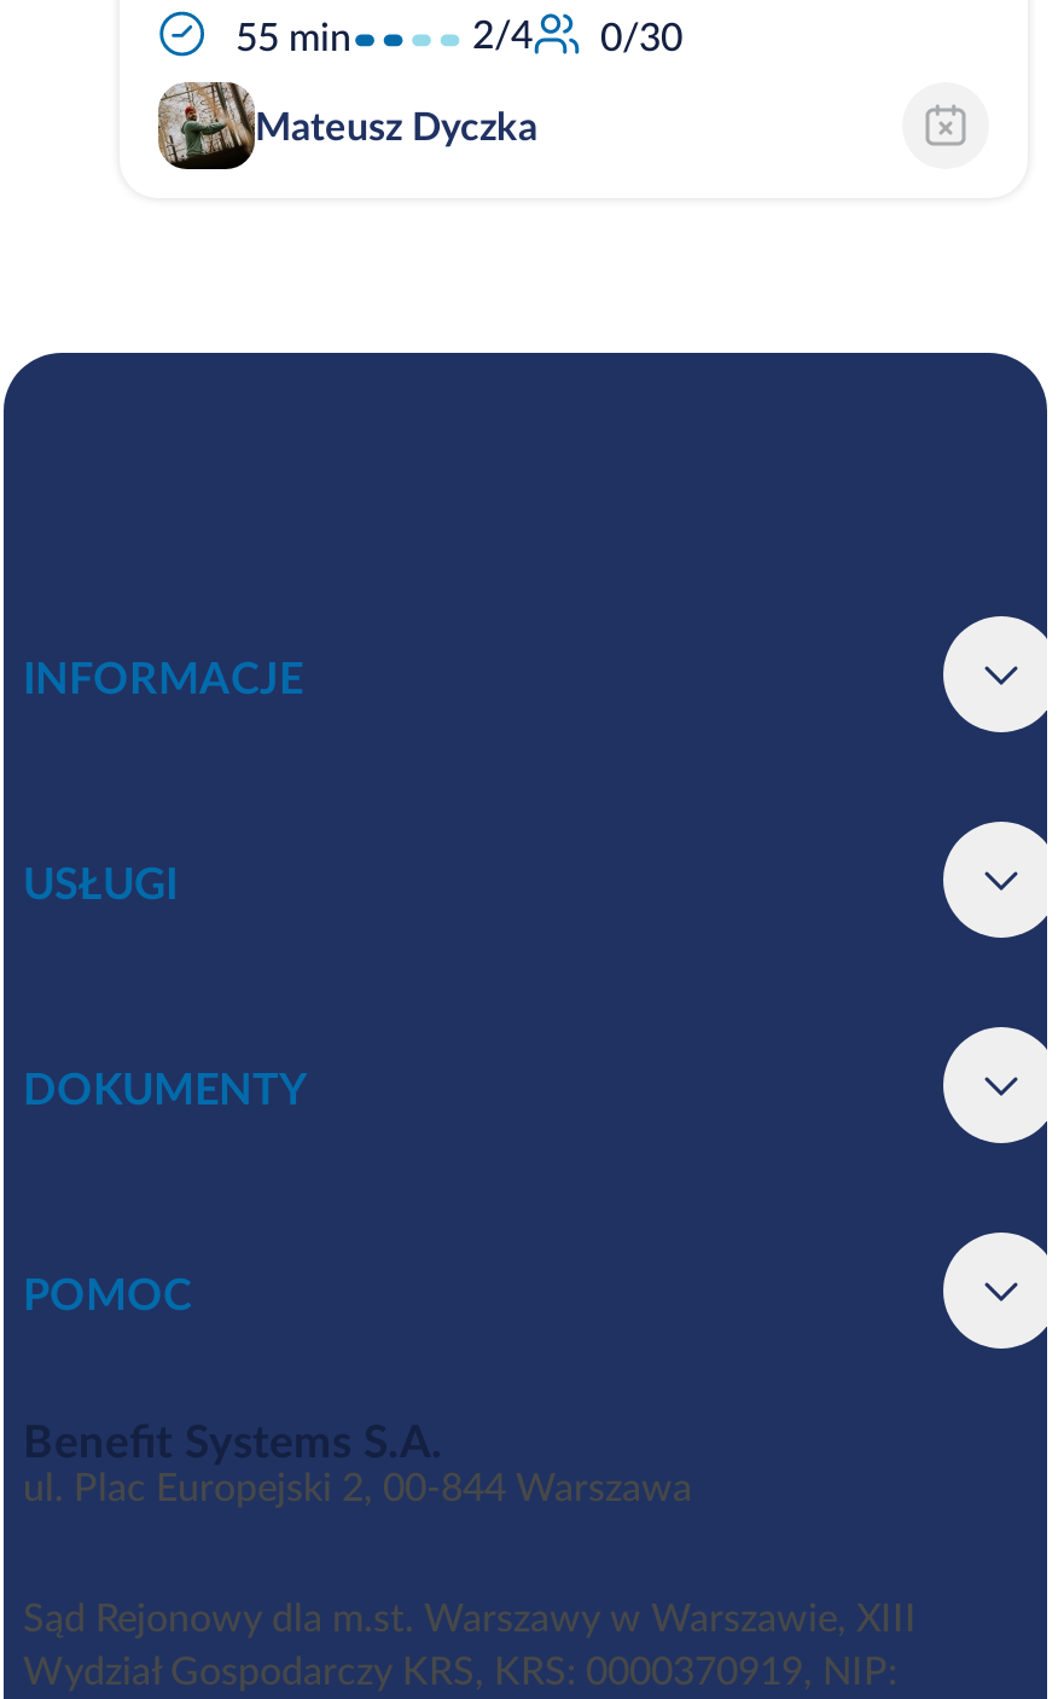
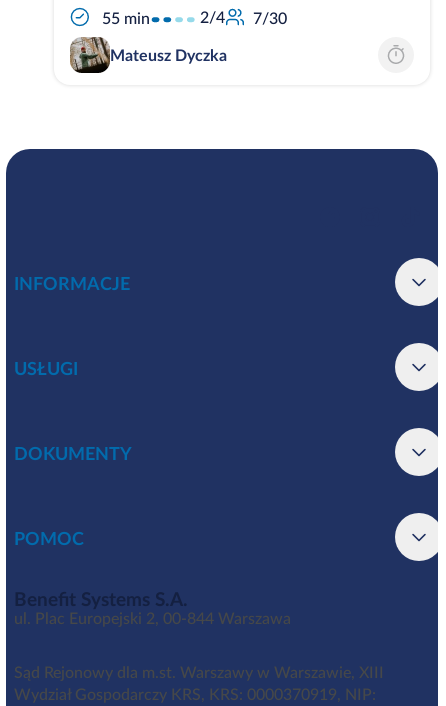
[463,13,682,57] 2/4 0/30 -> [196,8,287,27] 2/4 7/30

